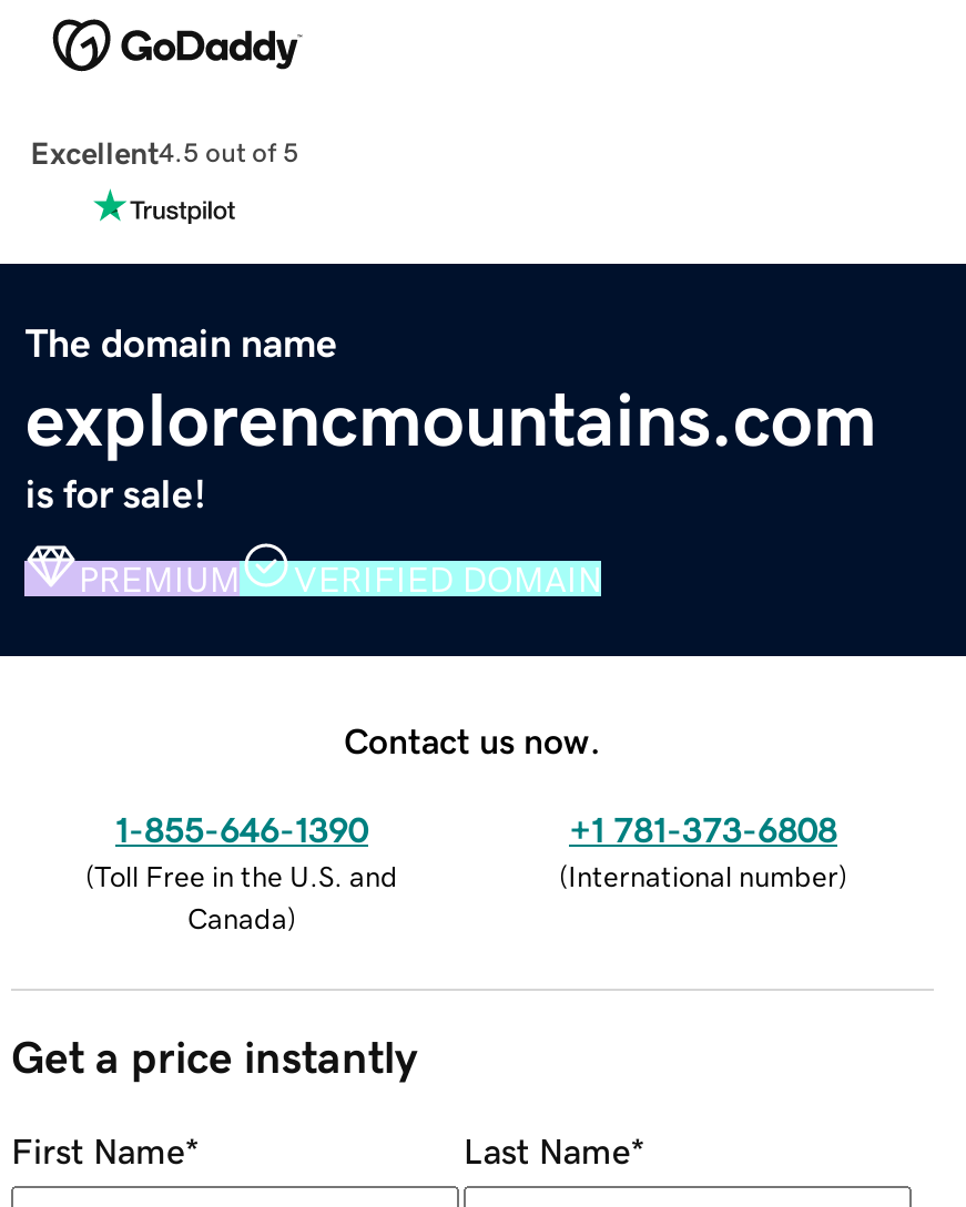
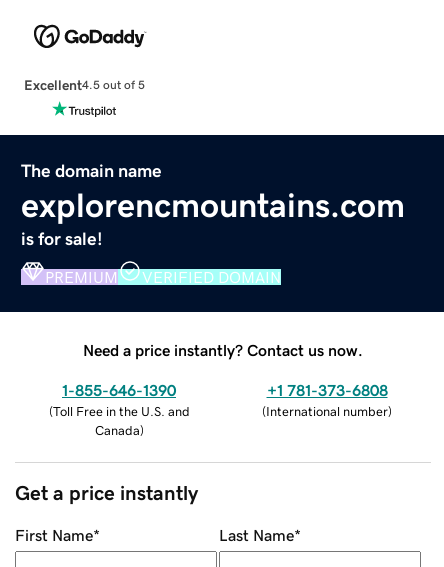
[344,722,601,757] Contact us now. -> [83,342,363,358] Need a price instantly? Contact us now.

